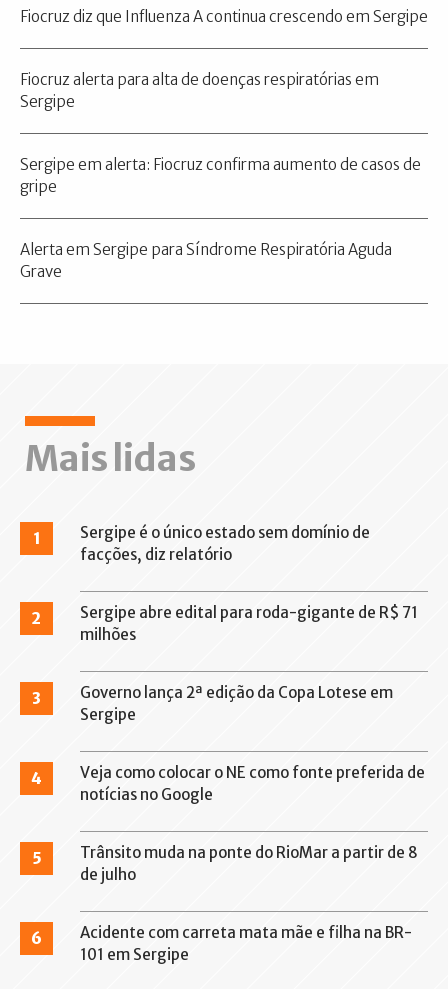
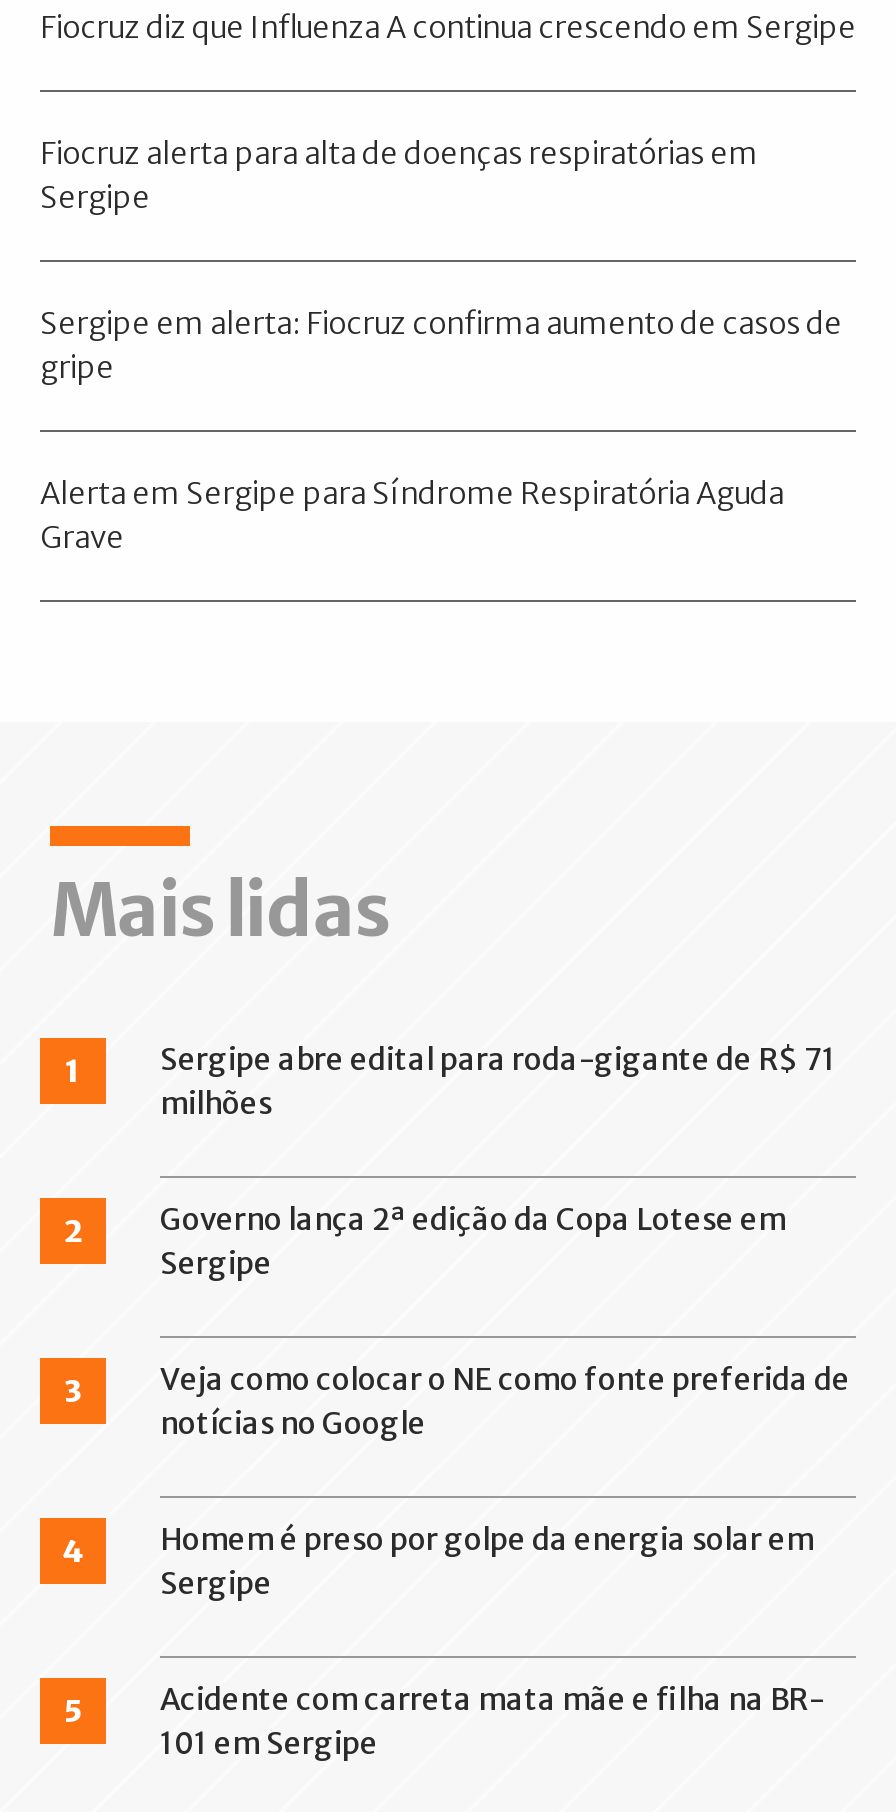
[32,523,370,628] Sergipe é o único estado sem domínio de | facções, diz relatório | 2 -> none
[32,689,41,708] 3 -> [64,1213,82,1251] 2
[31,769,42,788] 4 -> [64,1373,82,1411] 3
none -> [62,1521,814,1603] 4 | Homem é preso por golpe da energia solar em | Sergipe
[31,843,418,948] Trânsito muda na ponte do RioMar a partir de 8 | de julho | 6 -> none

